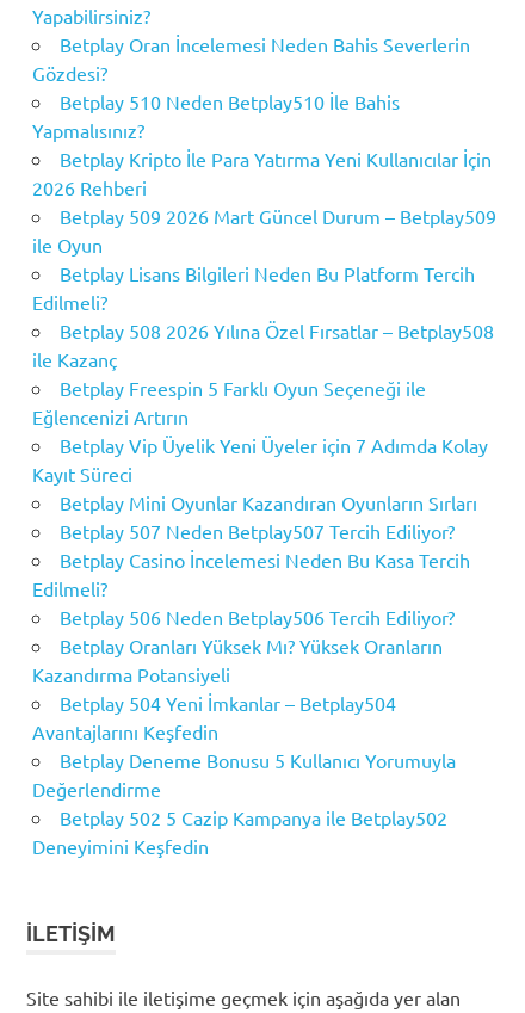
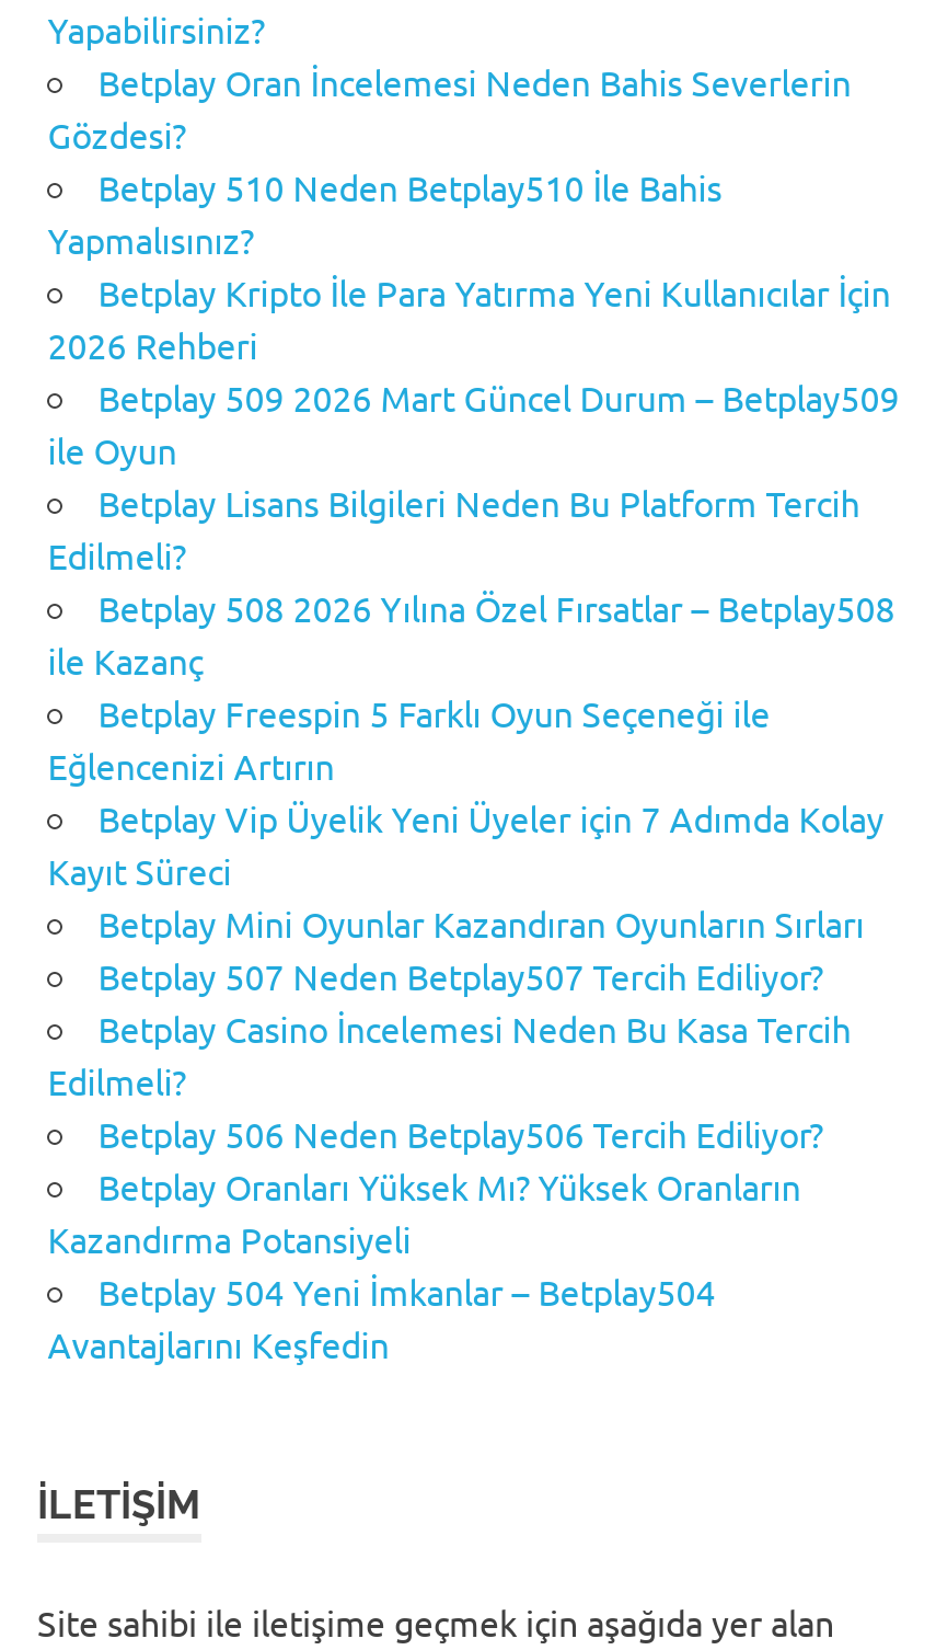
[32,749,456,858] Betplay Deneme Bonusu 5 Kullanıcı Yorumuyla | Değerlendirme | Betplay 502 5 Cazip Kampanya ile Betplay502 | Deneyimini Keşfedin -> none

